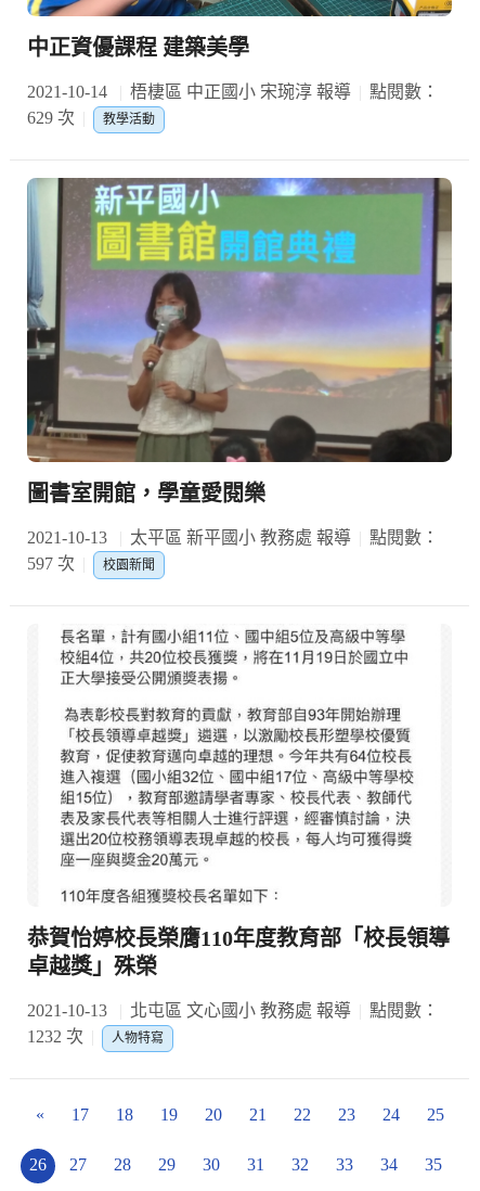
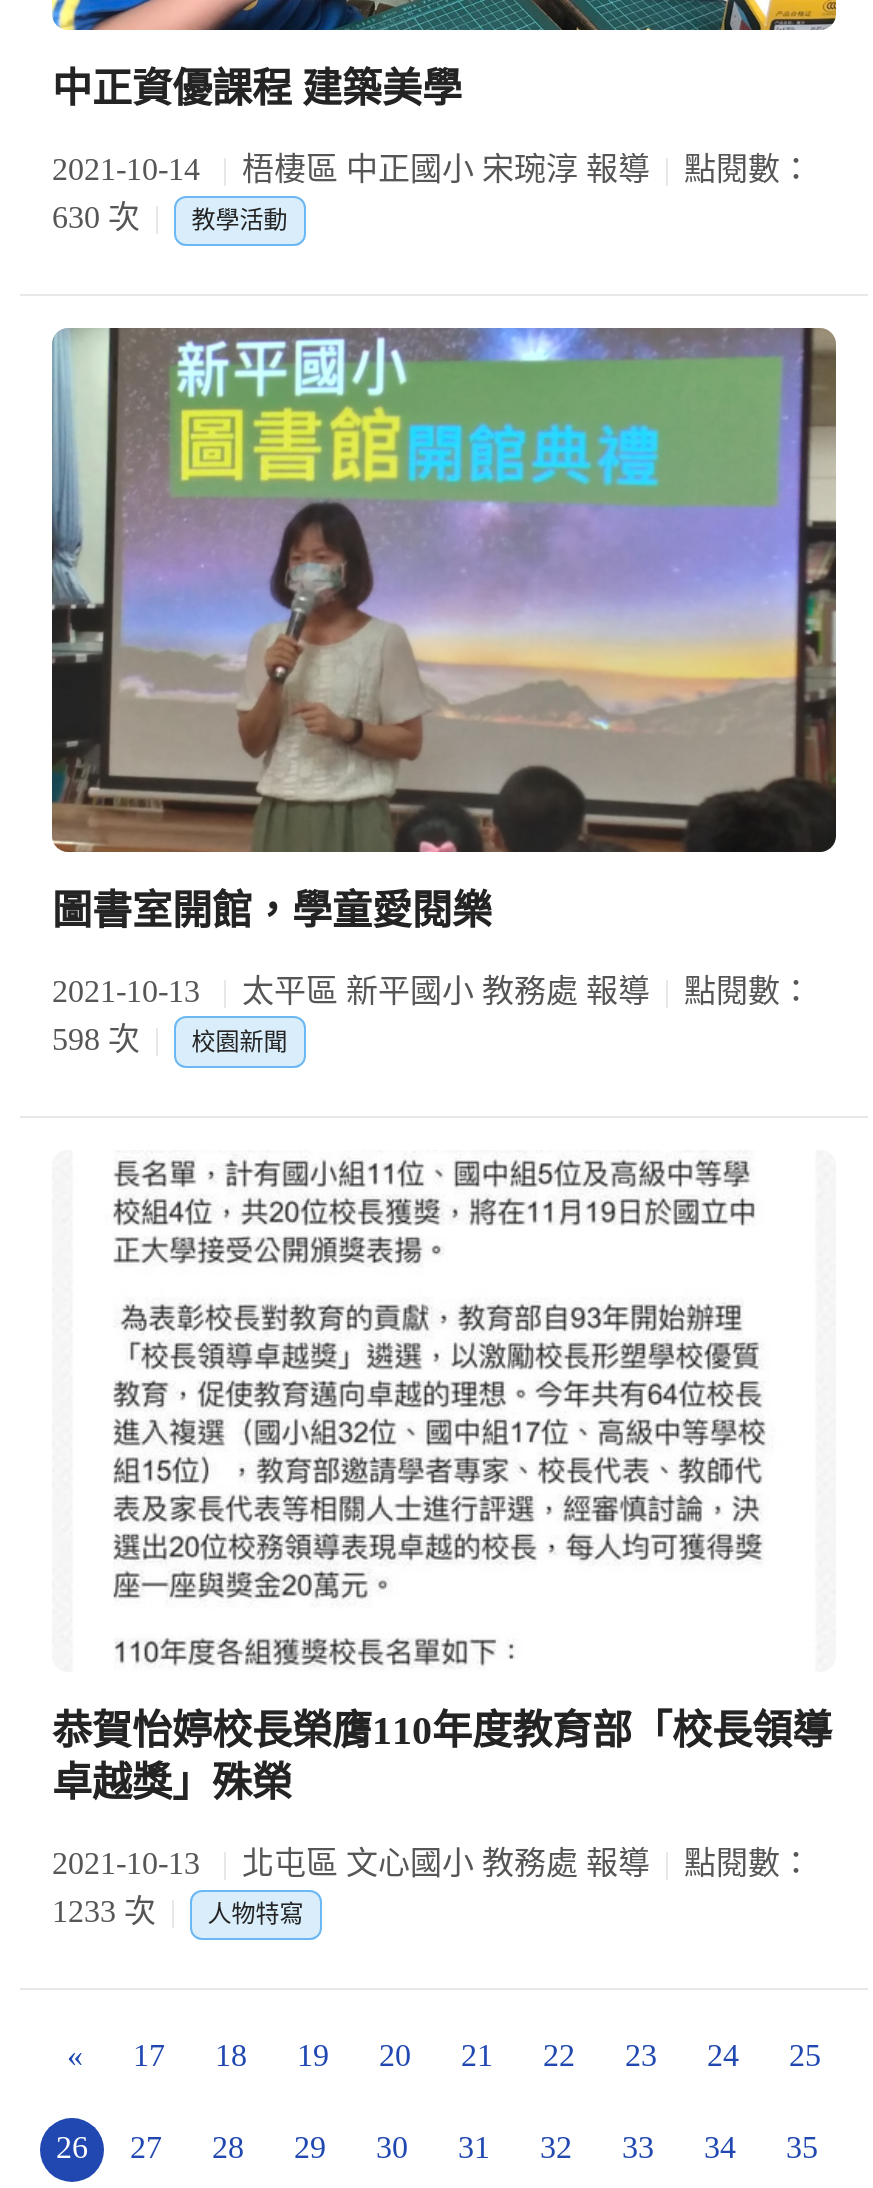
[27,109,155,127] 629 次 教學活動 -> [52,200,288,234] 630 次 教學活動
[27,554,155,572] 597 次 校園新聞 -> [52,1021,288,1055] 598 次 校園新聞
[27,1027,163,1046] 1232 次 人物特寫 -> [52,1894,304,1928] 1233 次 人物特寫

